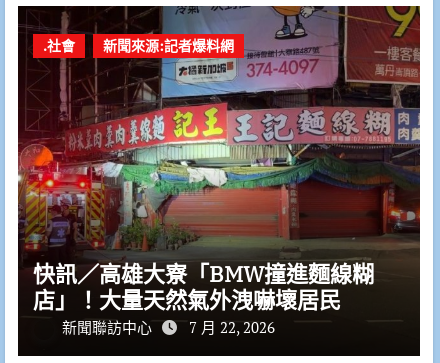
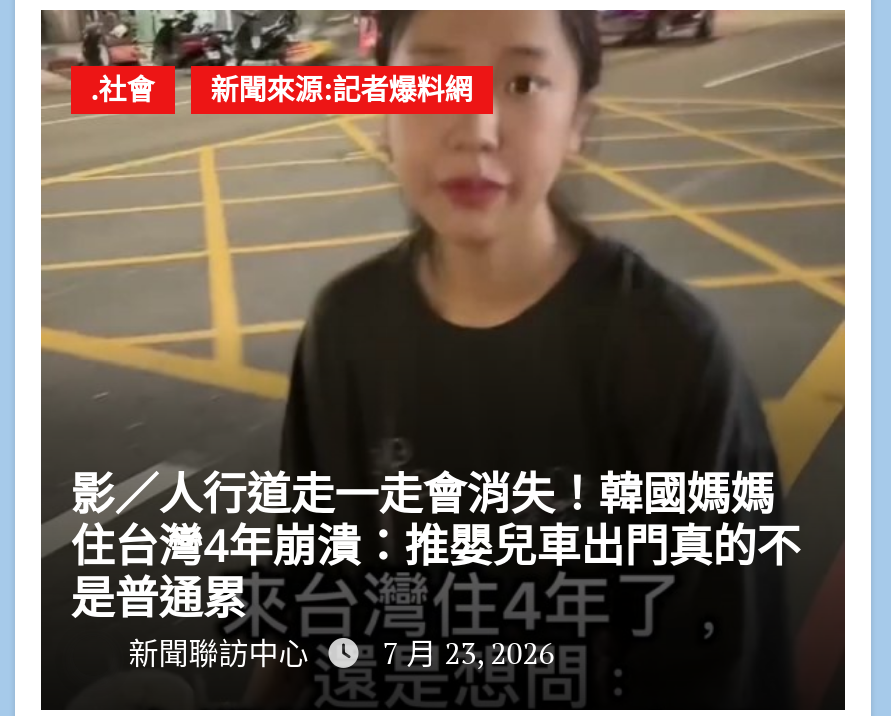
[17,5,421,314] [image] | 快訊／高雄大寮「BMW撞進麵線糊 | 店」！大量天然氣外洩嚇壞居民 -> [39,9,847,626] [image] | 影／人行道走一走會消失！韓國媽媽 | 住台灣4年崩潰：推嬰兒車出門真的不 | 是普通累
[62,317,275,337] 新聞聯訪中心 7 月 22, 2026 -> [129,632,555,672] 新聞聯訪中心 7 月 23, 2026

